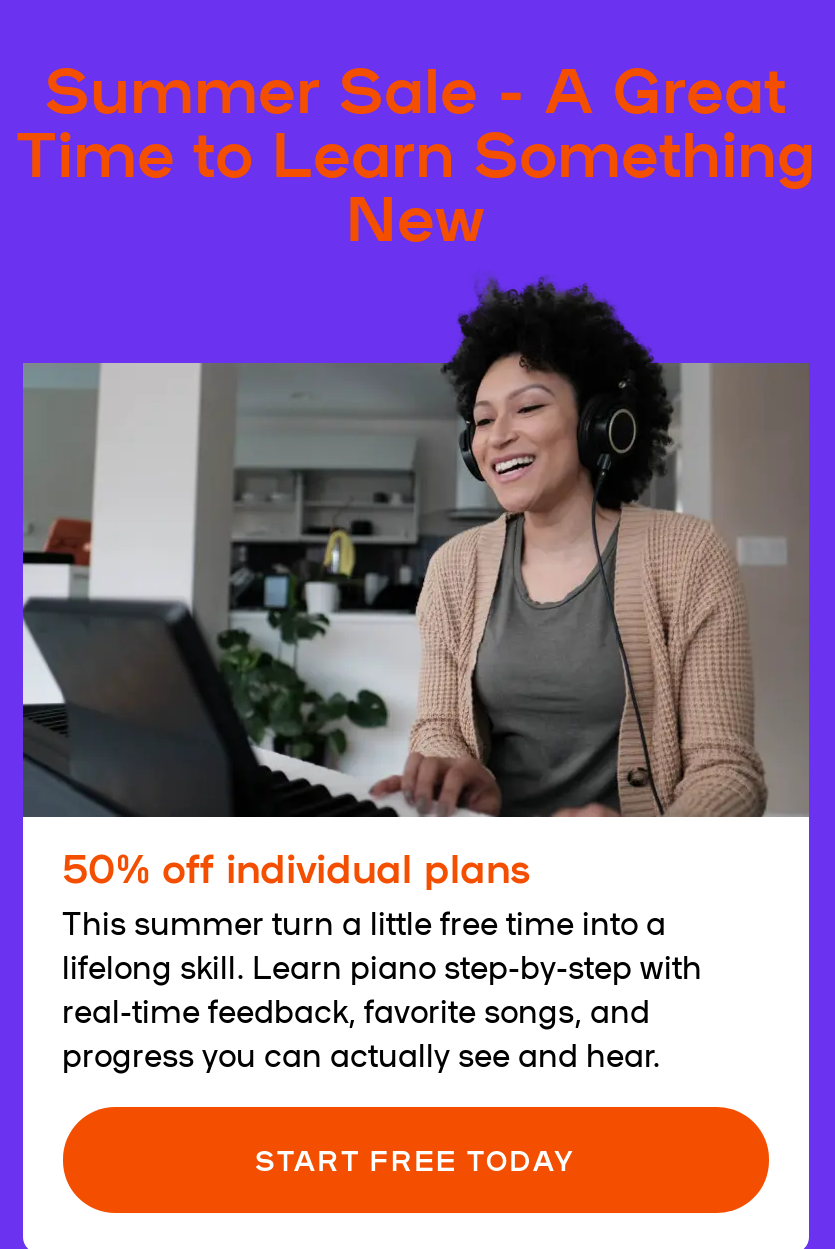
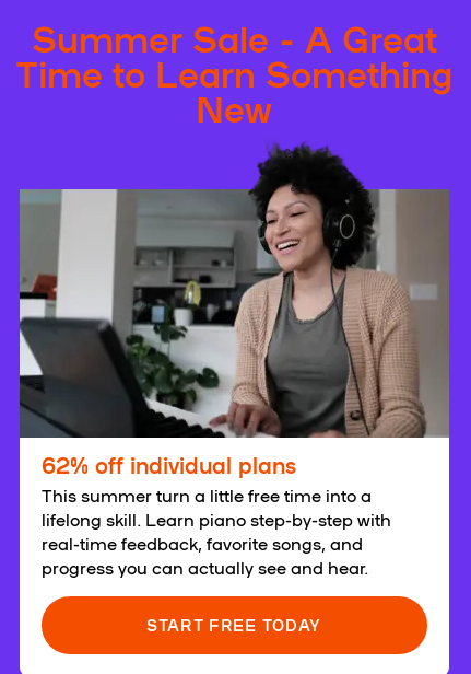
[62,836,530,892] 50% off individual plans -> [41,448,296,479] 62% off individual plans

